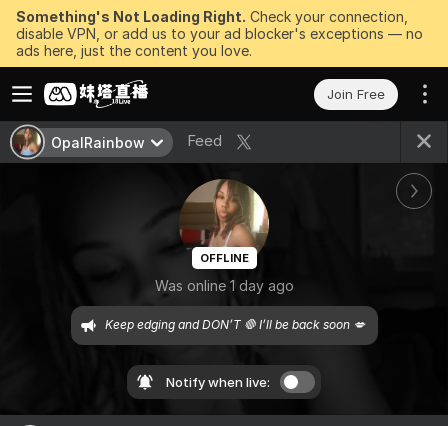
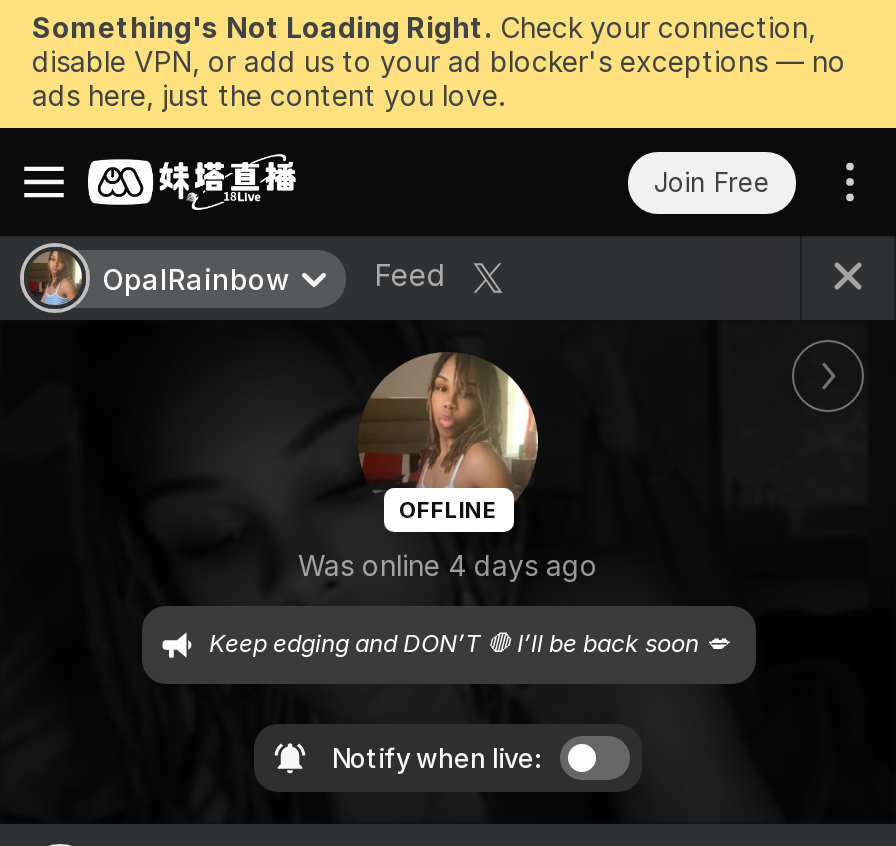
[154,277,293,294] Was online 1 day ago -> [298,549,598,583] Was online 4 days ago

